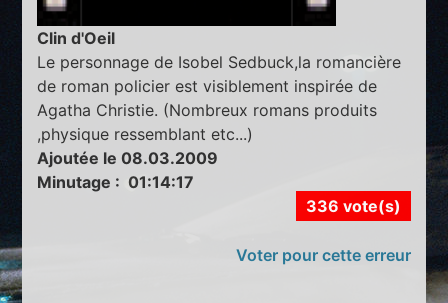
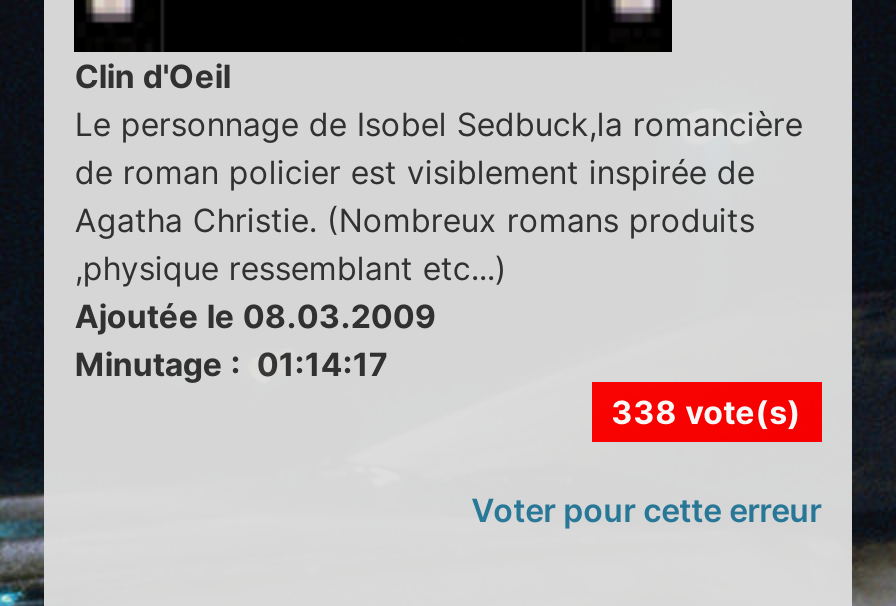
[306,196,401,216] 336 vote(s) -> [611,392,801,432] 338 vote(s)

